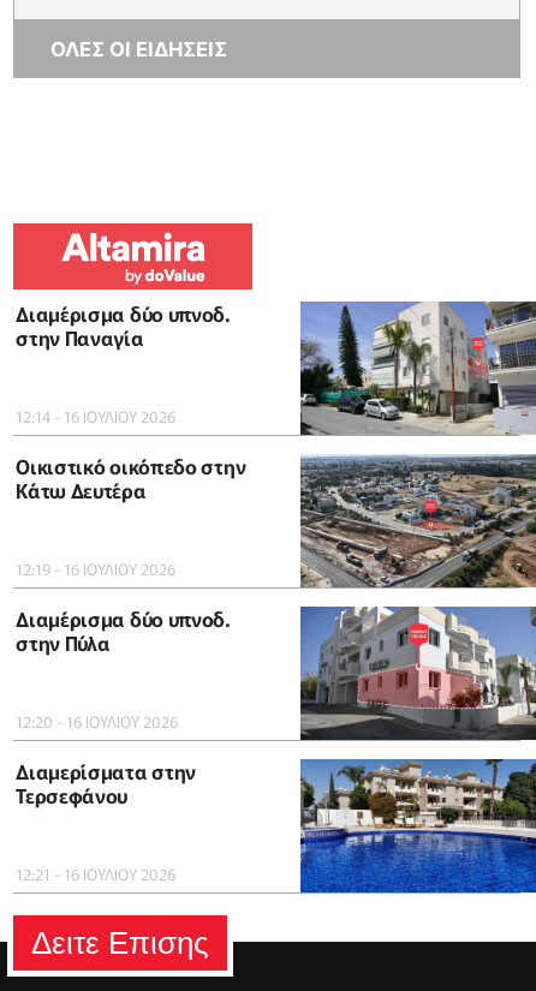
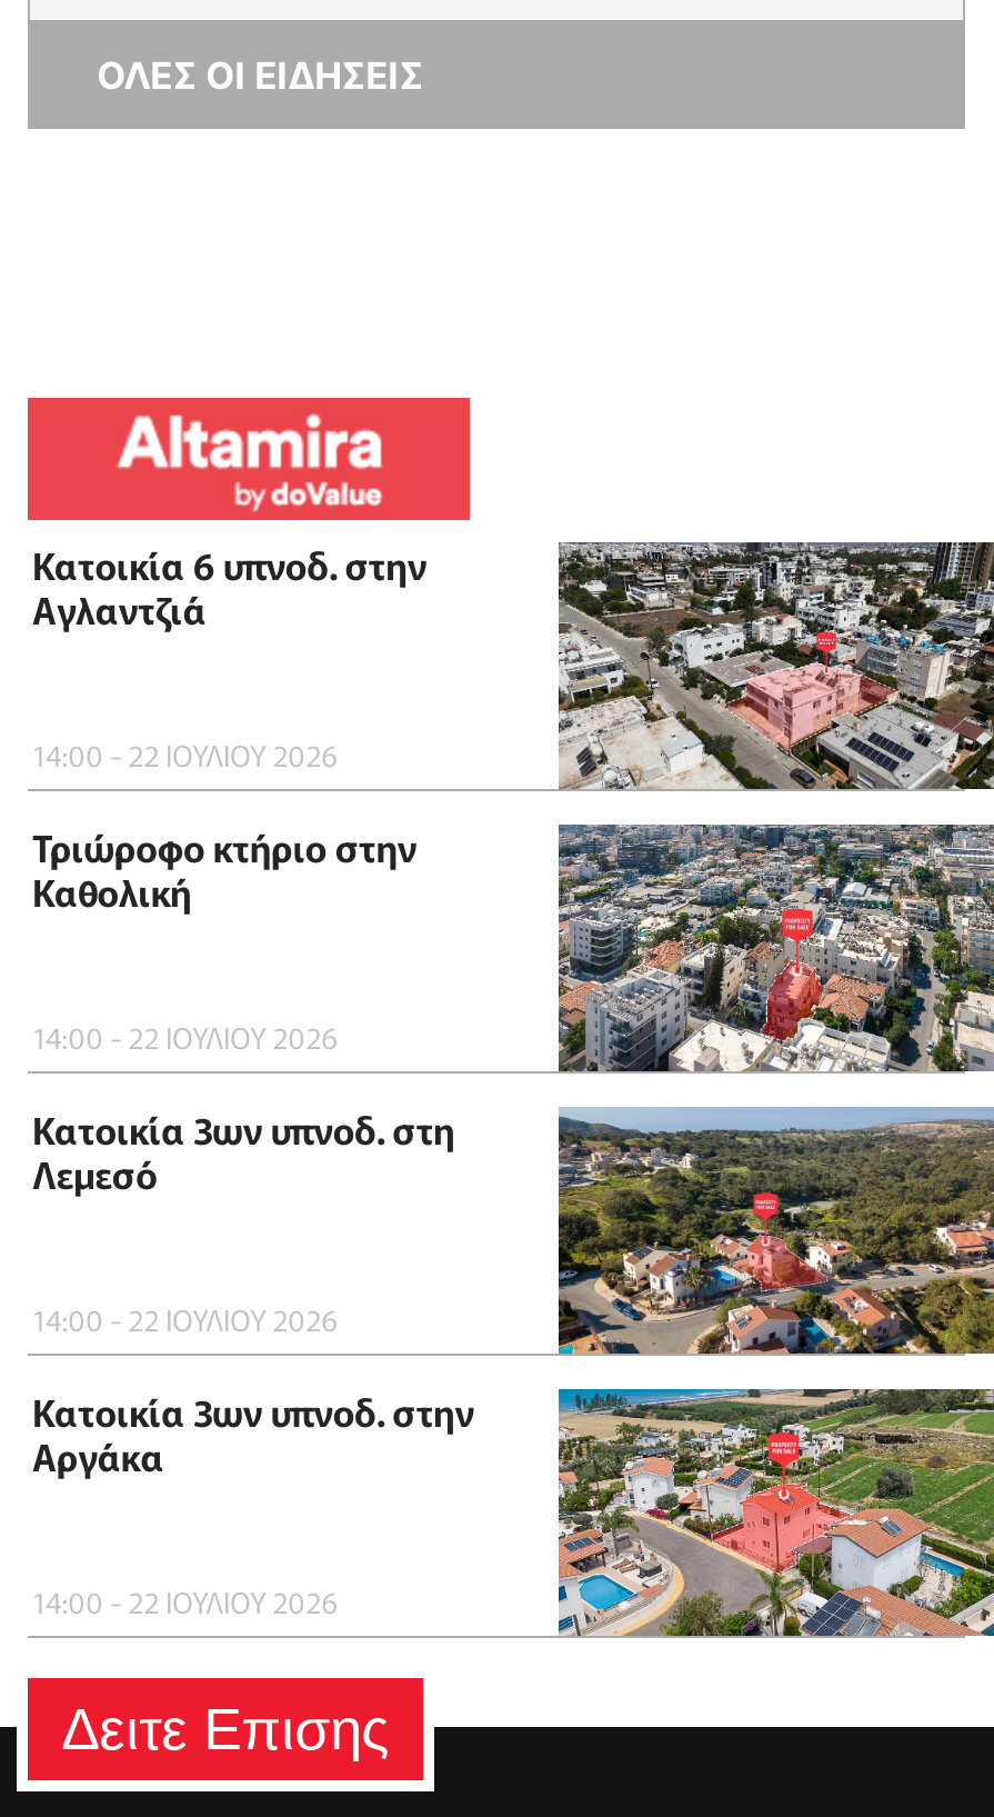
[16,299,229,352] Διαμέρισμα δύο υπνοδ. | στην Παναγία -> [32,537,426,635] Κατοικία 6 υπνοδ. στην | Αγλαντζιά
[299,300,532,436] [image] -> [556,540,987,791] [image]
[16,405,176,427] 12:14 - 16 ΙΟΥΛΙΟΥ 2026 -> [32,733,337,775] 14:00 - 22 ΙΟΥΛΙΟΥ 2026
[16,451,245,504] Οικιστικό οικόπεδο στην | Κάτω Δευτέρα -> [32,820,417,918] Τριώροφο κτήριο στην | Καθολική
[300,454,532,589] [image] -> [559,825,987,1074] [image]
[16,557,176,580] 12:19 - 16 ΙΟΥΛΙΟΥ 2026 -> [32,1015,337,1057] 14:00 - 22 ΙΟΥΛΙΟΥ 2026
[16,604,229,657] Διαμέρισμα δύο υπνοδ. | στην Πύλα -> [32,1102,455,1200] Κατοικία 3ων υπνοδ. στη | Λεμεσό
[299,607,532,741] [image] -> [556,1107,987,1356] [image]
[16,709,178,732] 12:20 - 16 ΙΟΥΛΙΟΥ 2026 -> [32,1297,337,1339] 14:00 - 22 ΙΟΥΛΙΟΥ 2026
[16,756,196,809] Διαμερίσματα στην | Τερσεφάνου -> [32,1384,474,1482] Κατοικία 3ων υπνοδ. στην | Αργάκα
[299,758,532,894] [image] -> [556,1387,987,1638] [image]
[16,862,176,885] 12:21 - 16 ΙΟΥΛΙΟΥ 2026 -> [32,1579,337,1621] 14:00 - 22 ΙΟΥΛΙΟΥ 2026

